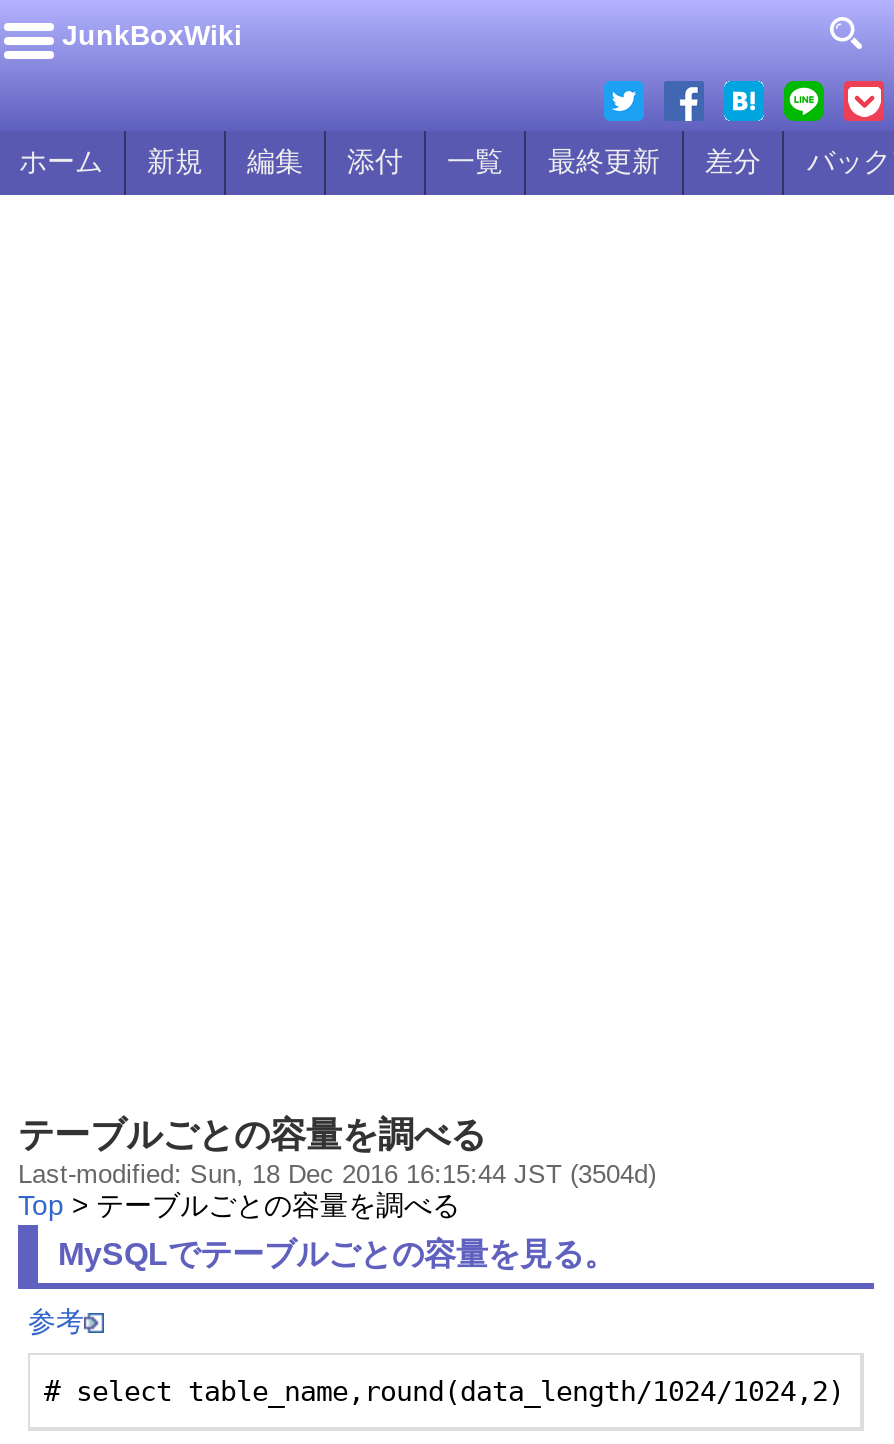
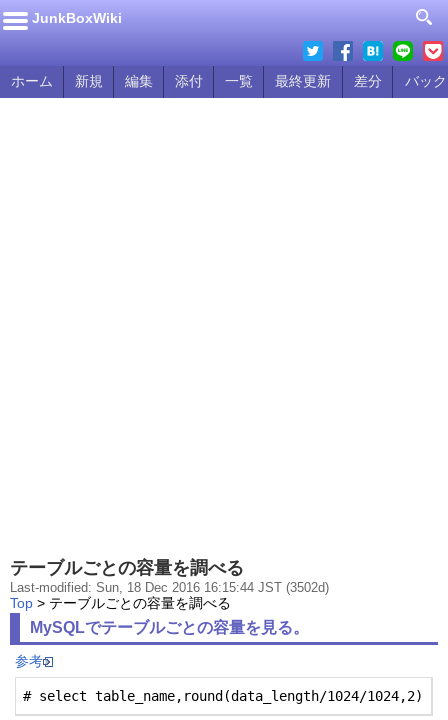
[18,1159,656,1189] Last-modified: Sun, 18 Dec 2016 16:15:44 JST (3504d) -> [10,580,329,595] Last-modified: Sun, 18 Dec 2016 16:15:44 JST (3502d)

